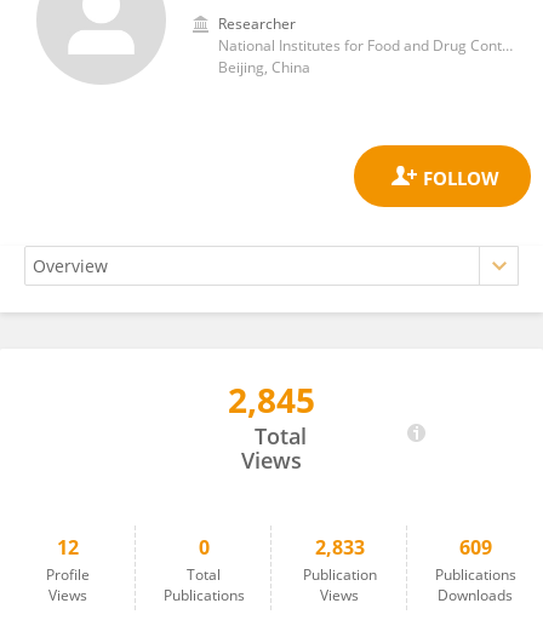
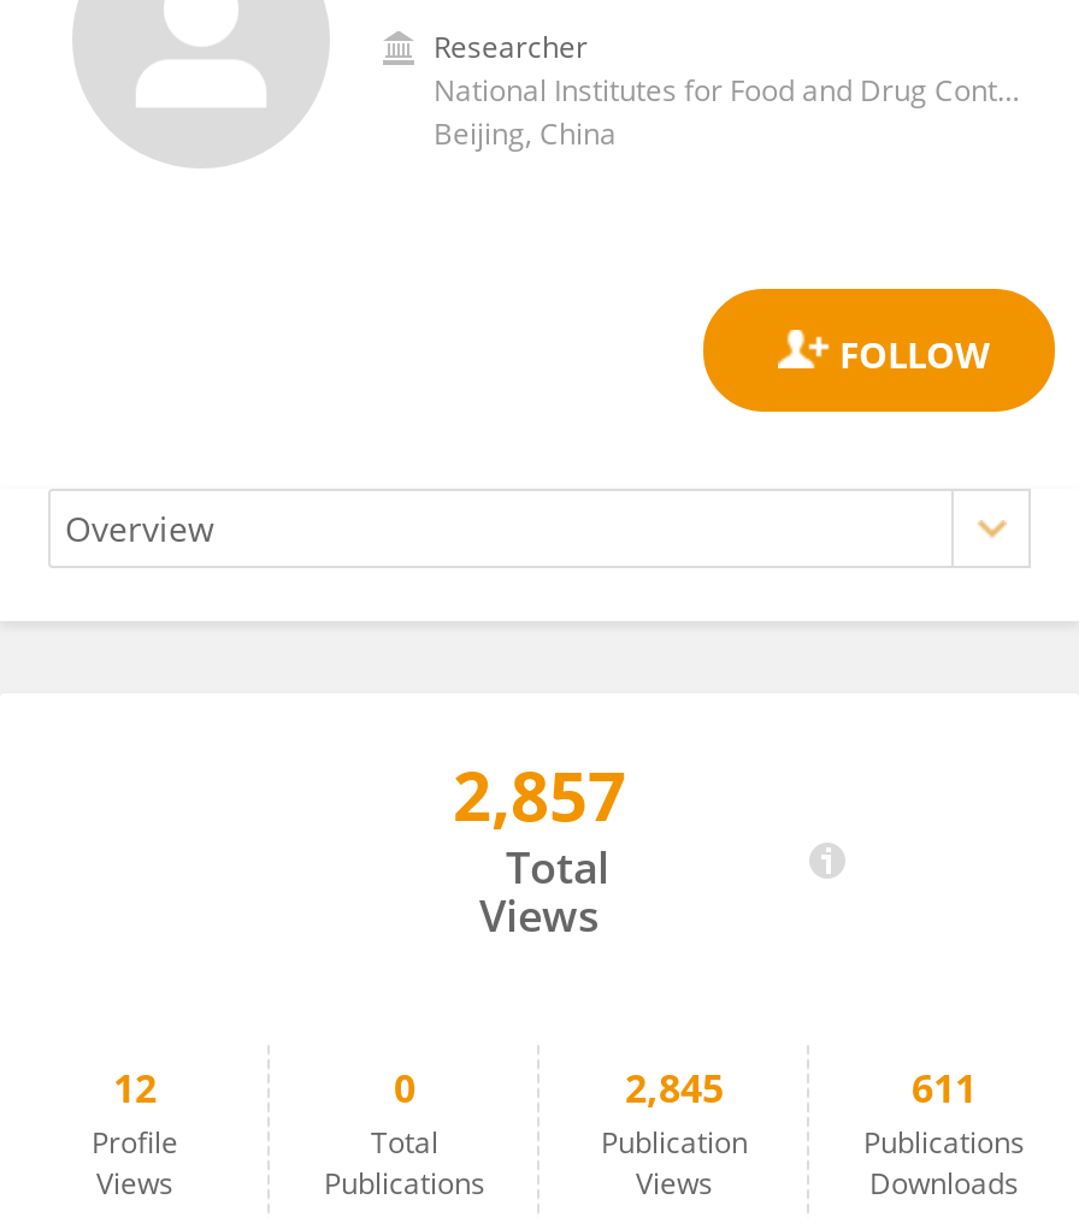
[228,377,315,423] 2,845 -> [453,749,626,840] 2,857
[315,534,364,561] 2,833 -> [625,1062,724,1115] 2,845
[459,534,491,561] 609 -> [912,1062,977,1115] 611

